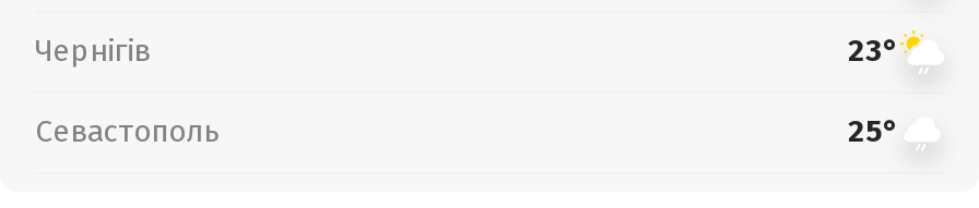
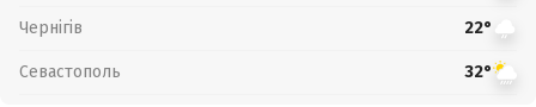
[848,33,900,70] 23° -> [464,18,493,38] 22°
[848,113,900,150] 25° -> [464,62,493,82] 32°

